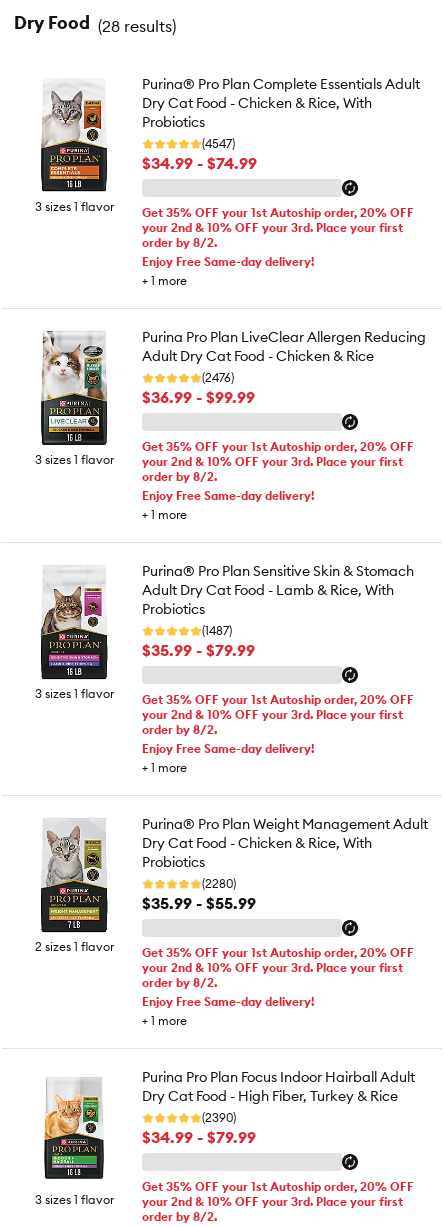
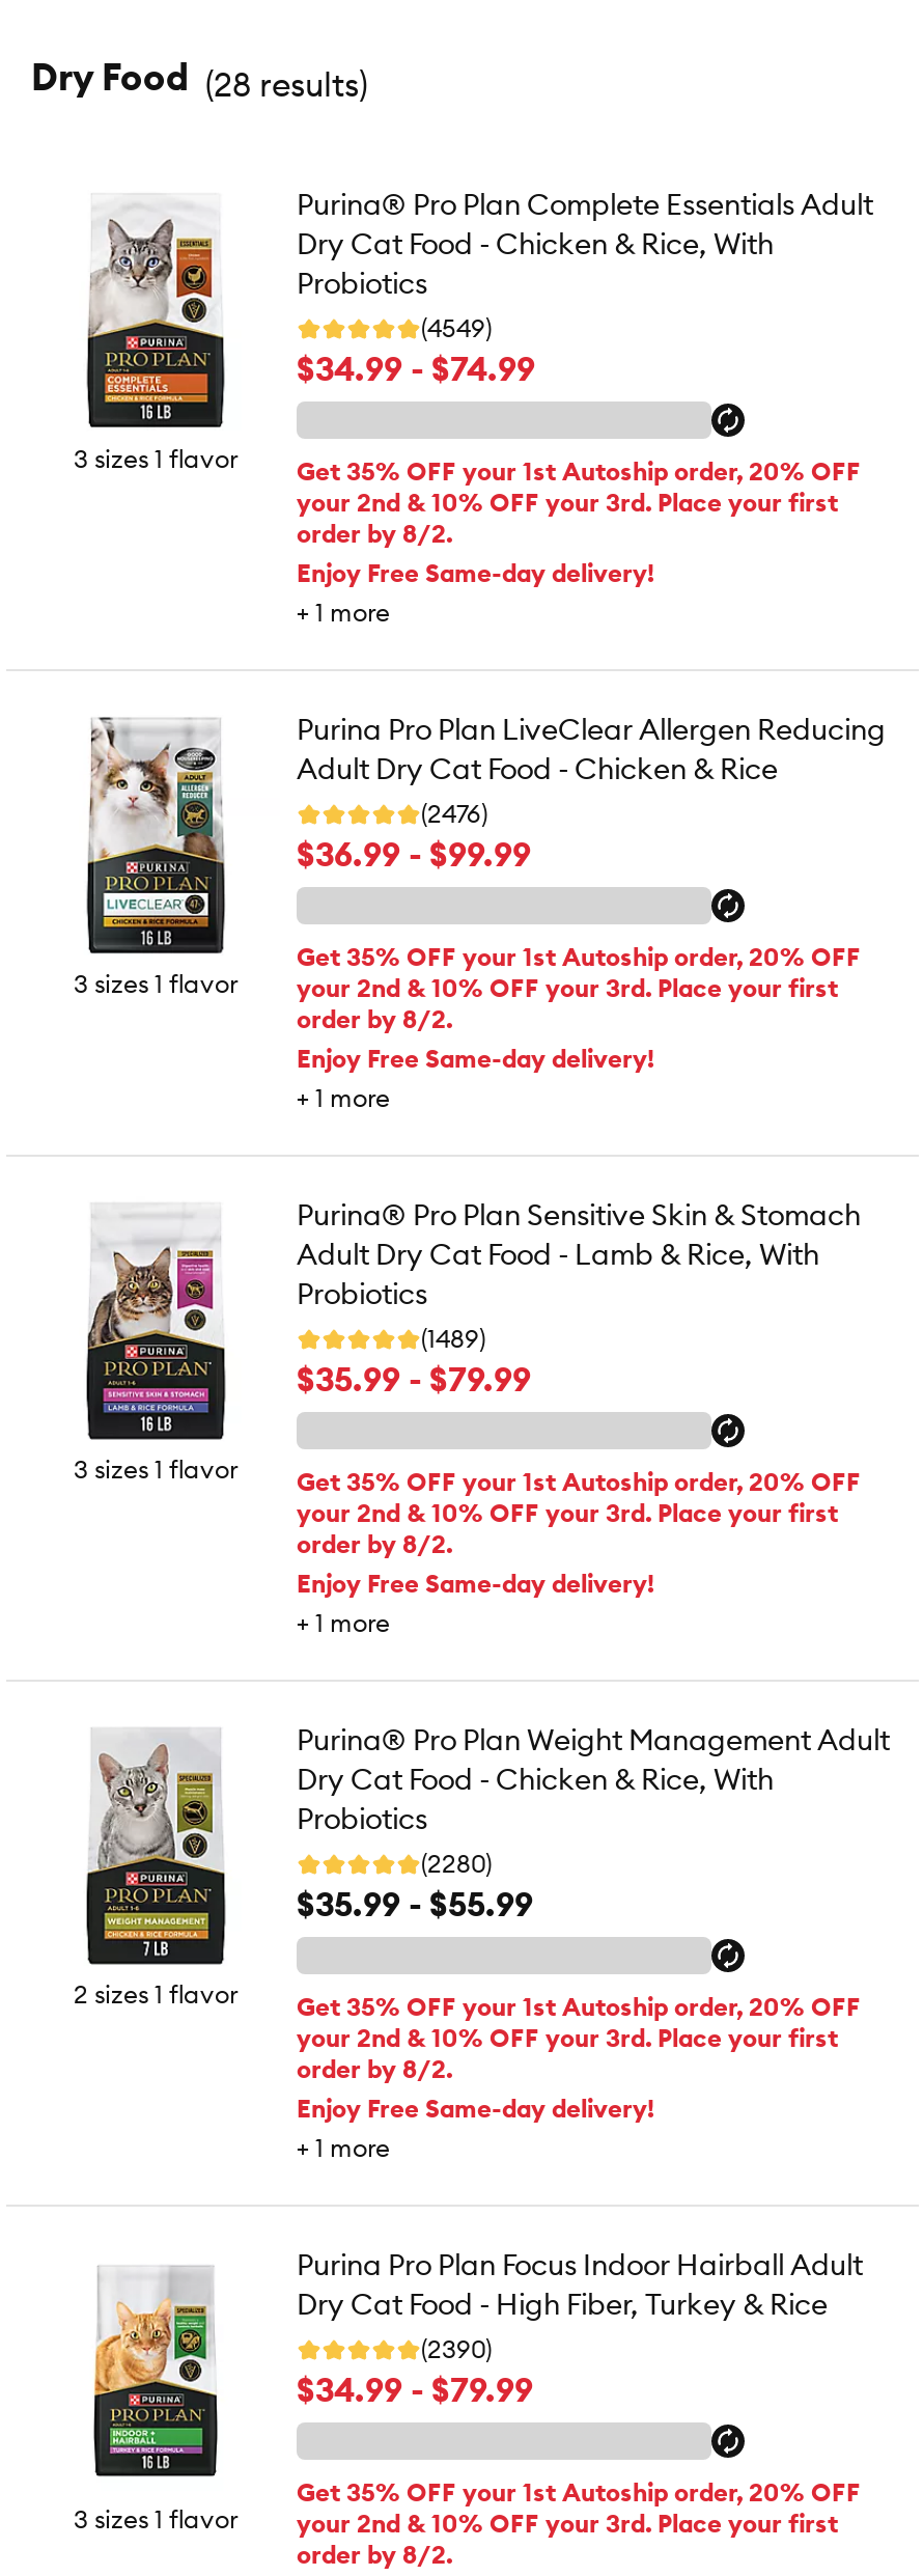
[202,136,235,151] (4547) -> [421,313,492,344] (4549)
[202,623,232,638] (1487) -> [421,1323,485,1354] (1489)

